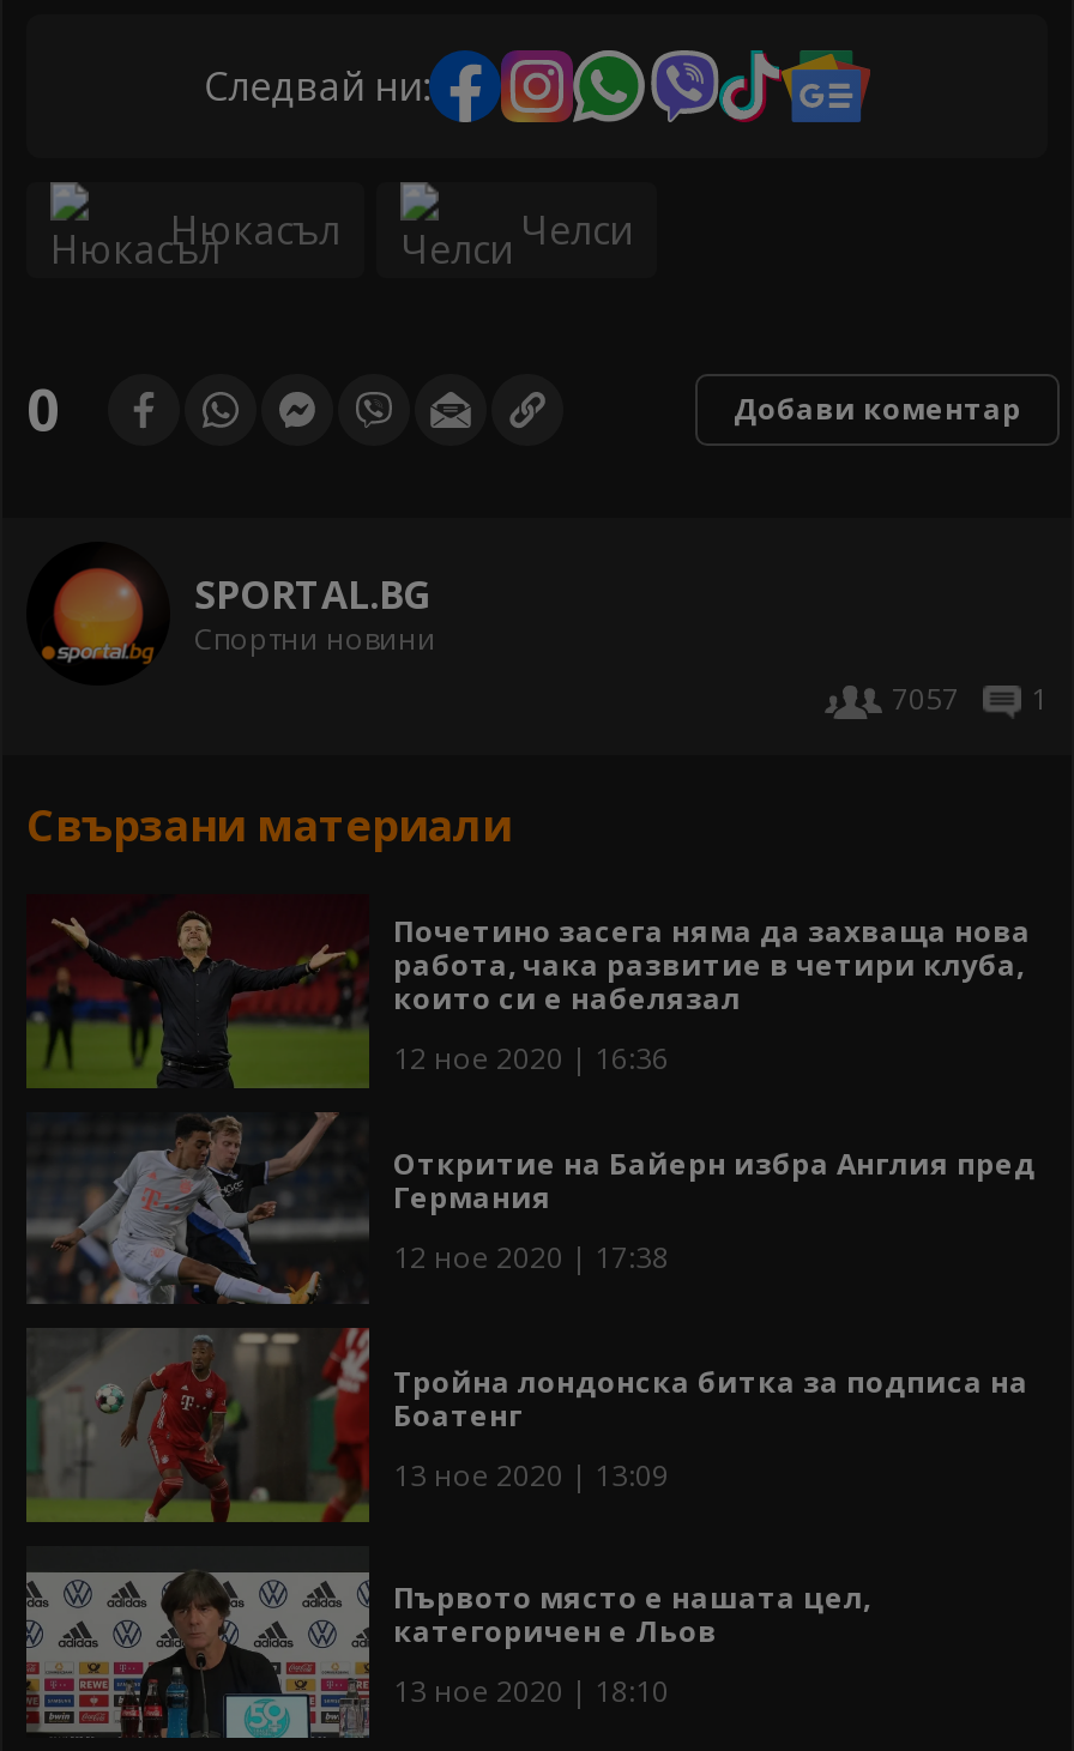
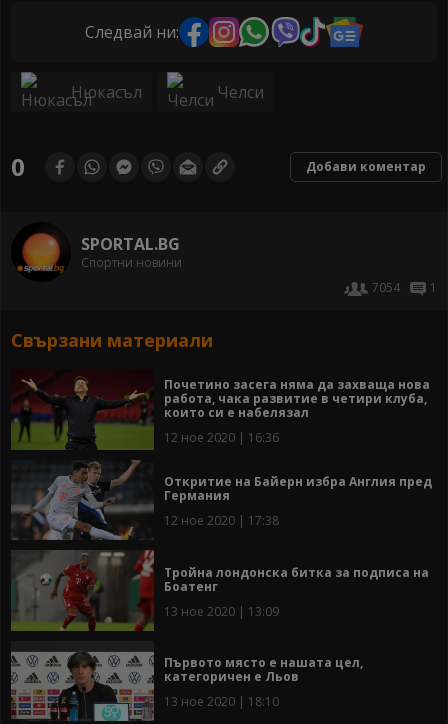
[892,679,1048,719] 7057 1 -> [372,279,437,296] 7054 1

